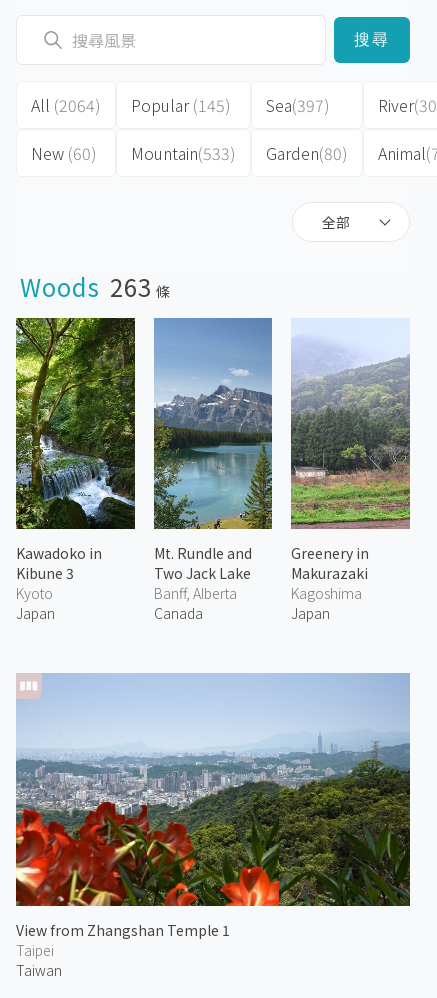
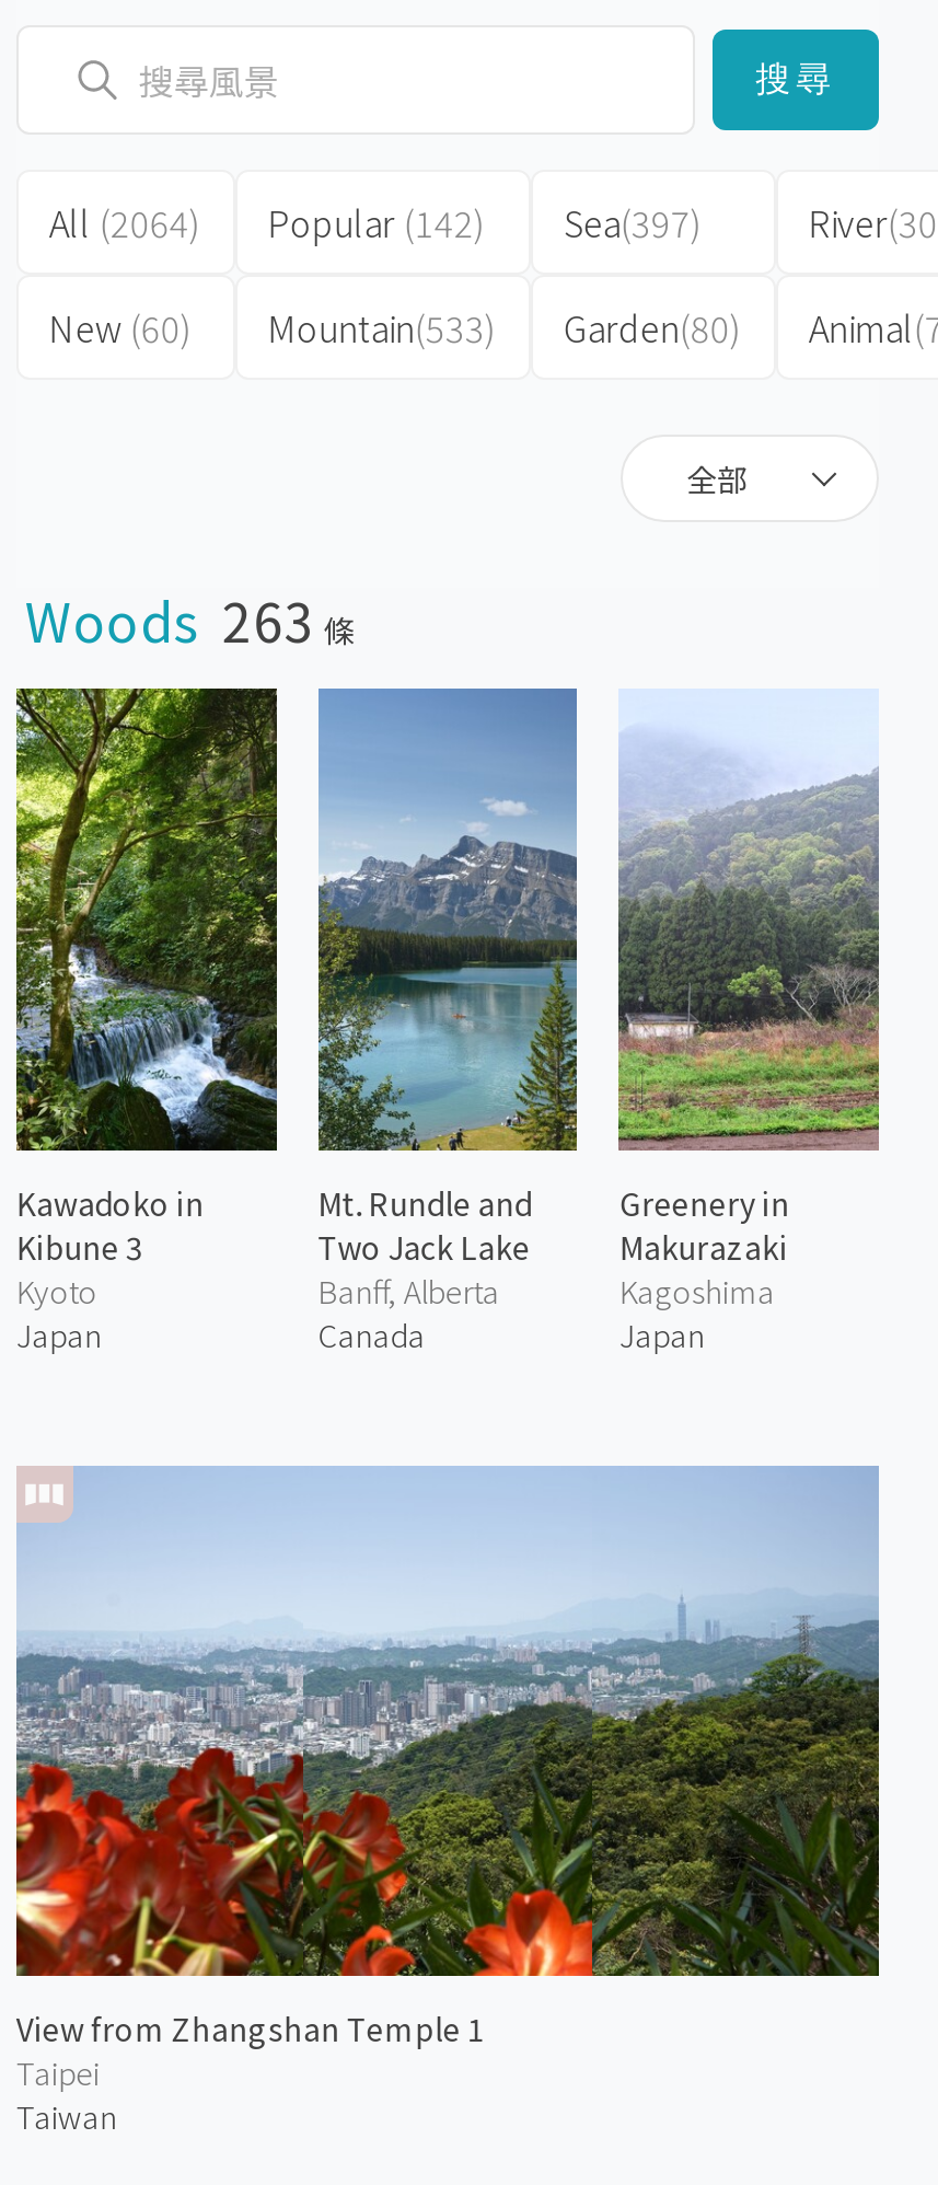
[131,93,231,117] Popular (145) -> [268,196,487,248] Popular (142)

